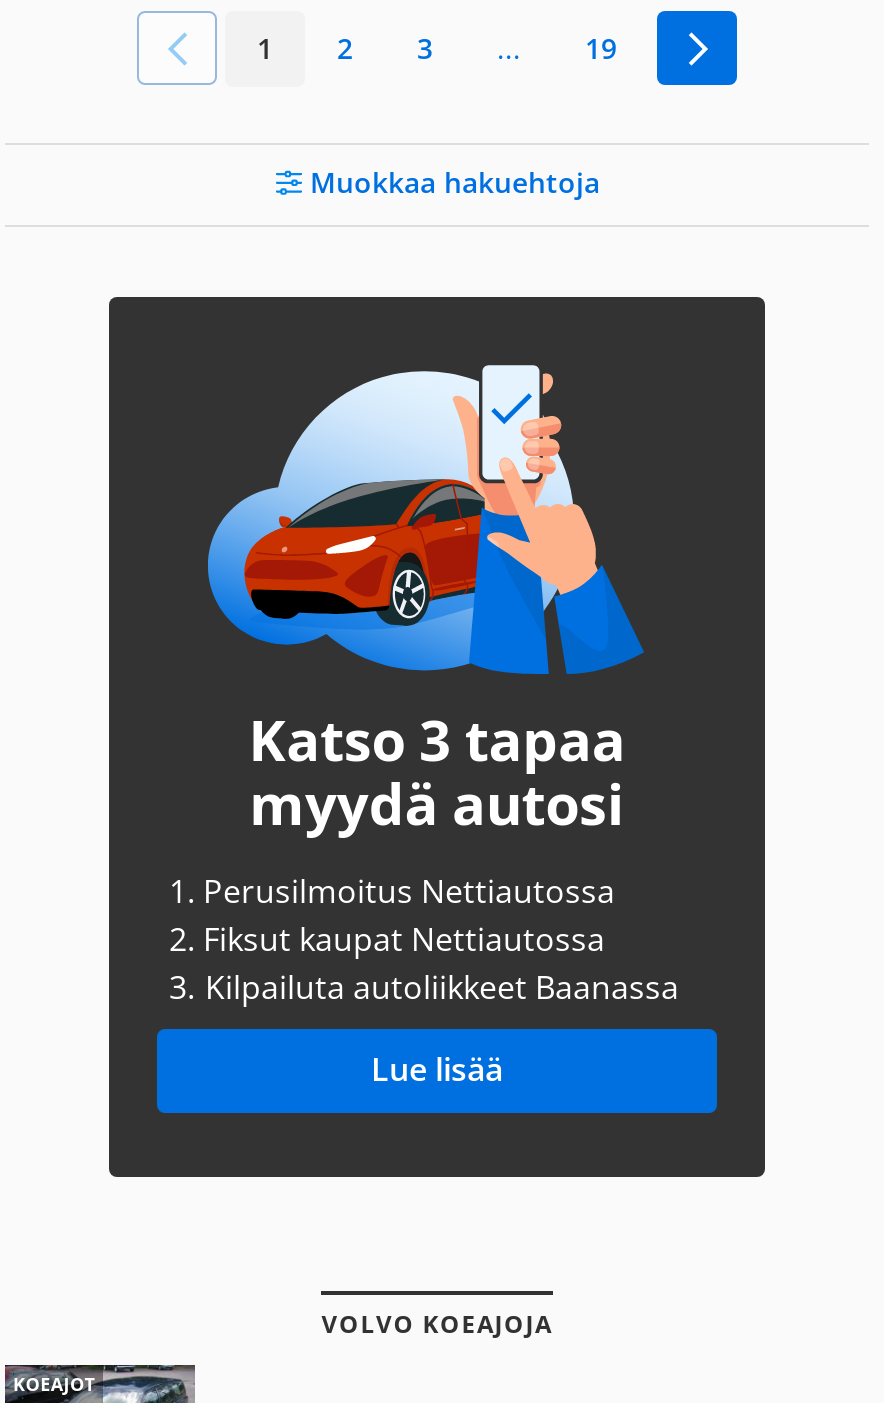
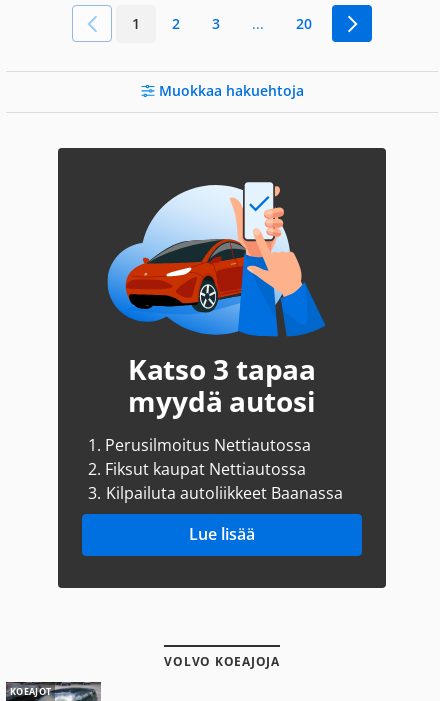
[585,29,617,67] 19 -> [296,14,312,33] 20

